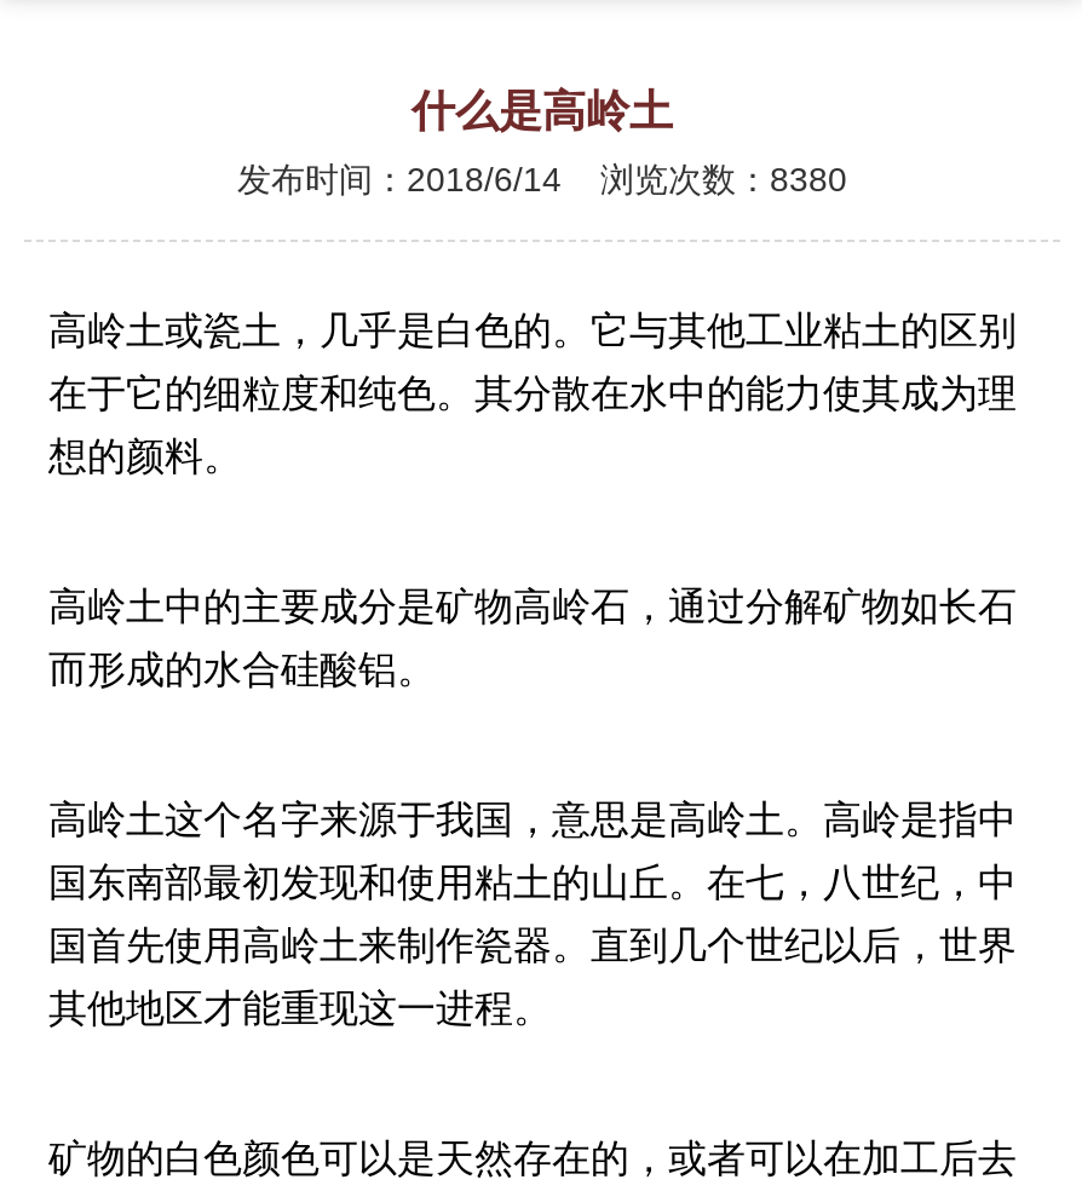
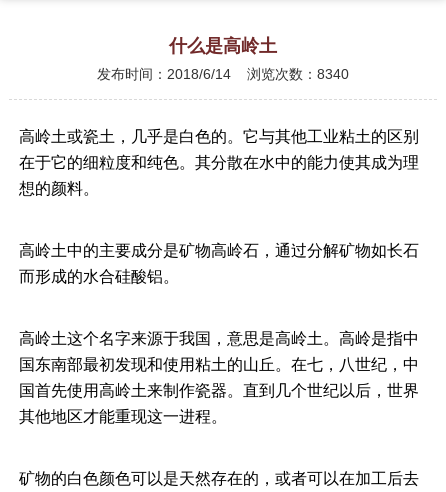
[237,160,847,198] 发布时间：2018/6/14 浏览次数：8380 -> [97,66,349,82] 发布时间：2018/6/14 浏览次数：8340

